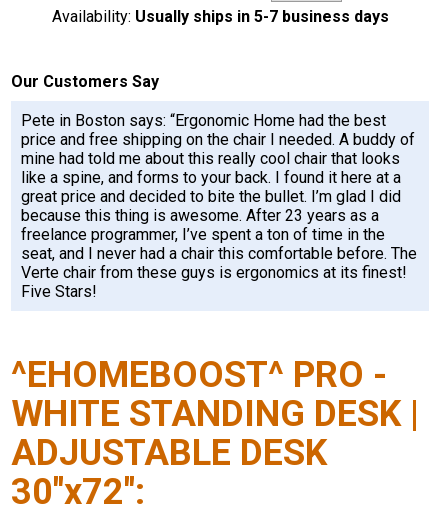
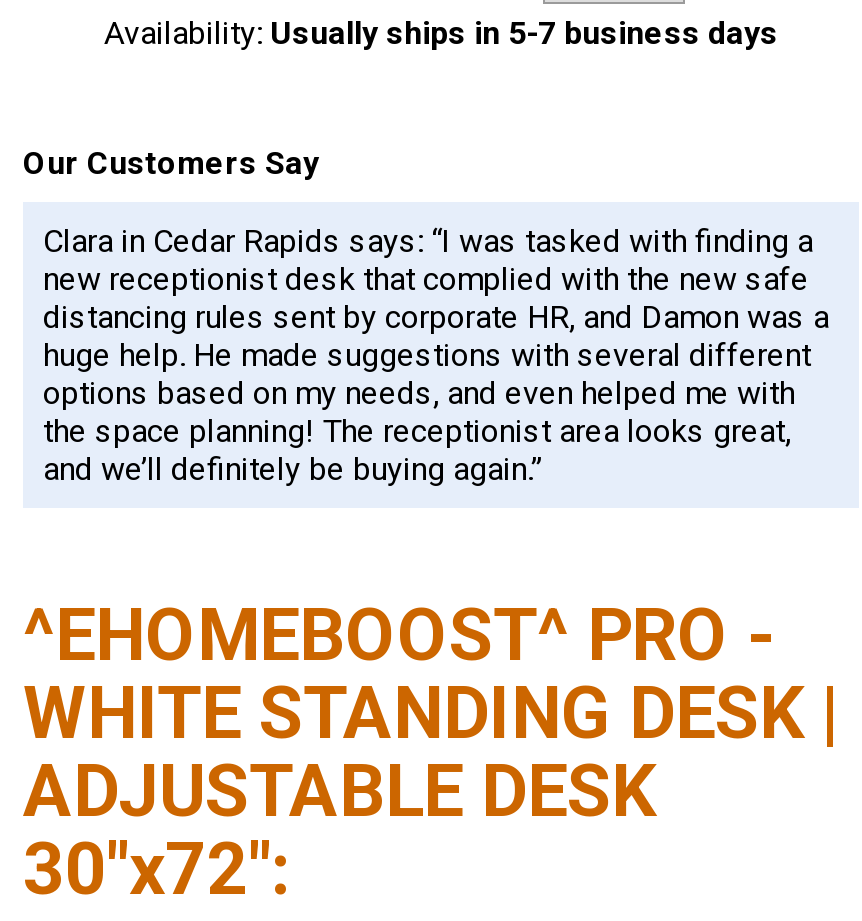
[21,111,417,301] Pete in Boston says: “Ergonomic Home had the best | price and free shipping on the chair I needed. A buddy of | mine had told me about this really cool chair that looks | like a spine, and forms to your back. I found it here at a | great price and decided to bite the bullet. I’m glad I did | because this thing is awesome. After 23 years as a | freelance programmer, I’ve spent a ton of time in the | seat, and I never had a chair this comfortable before. The | Verte chair from these guys is ergonomics at its finest! | Five Stars! -> [43,222,829,488] Clara in Cedar Rapids says: “I was tasked with finding a | new receptionist desk that complied with the new safe | distancing rules sent by corporate HR, and Damon was a | huge help. He made suggestions with several different | options based on my needs, and even helped me with | the space planning! The receptionist area looks great, | and we’ll definitely be buying again.”

